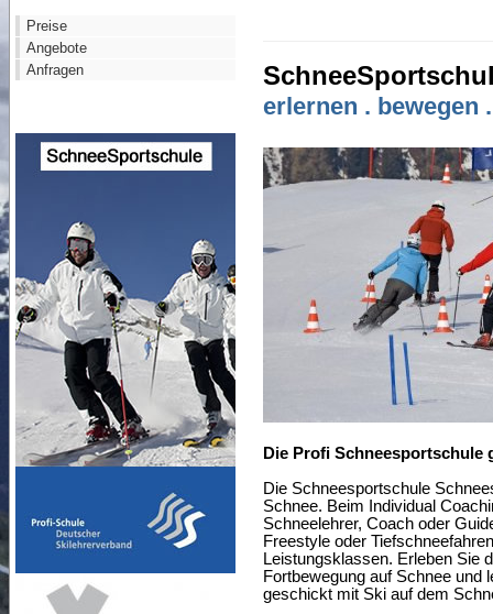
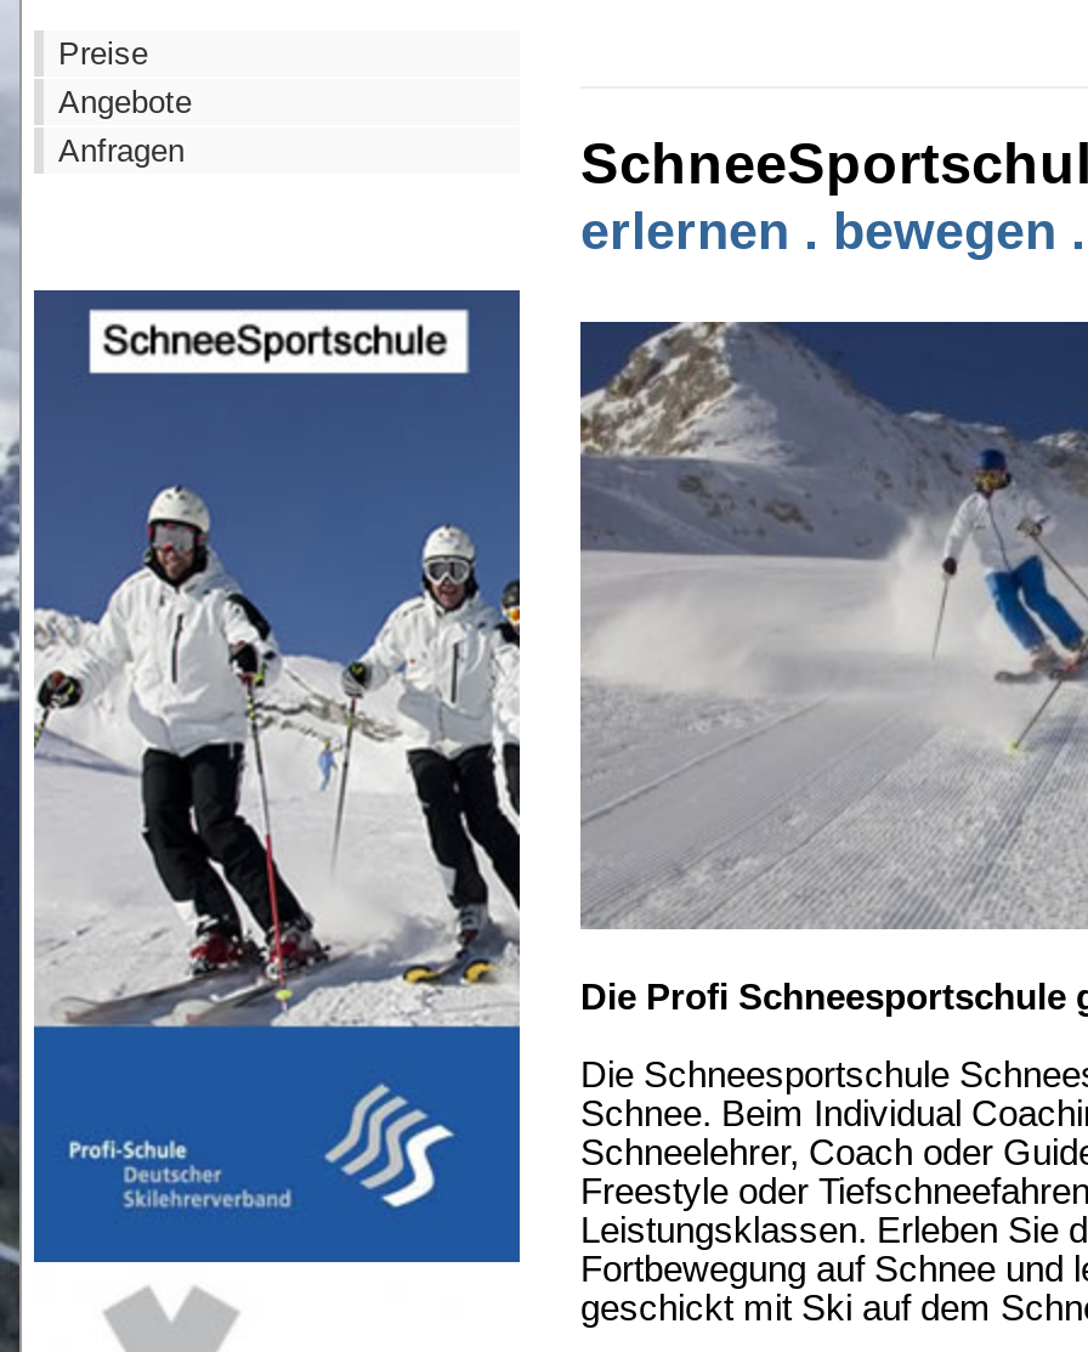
[263,146,490,420] [image] -> [580,322,1081,927] [image]

